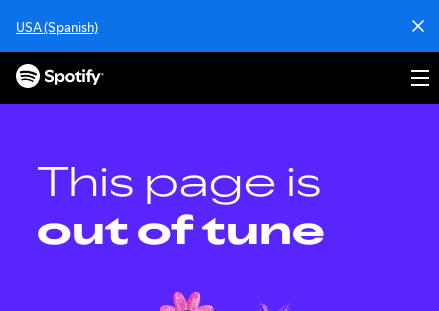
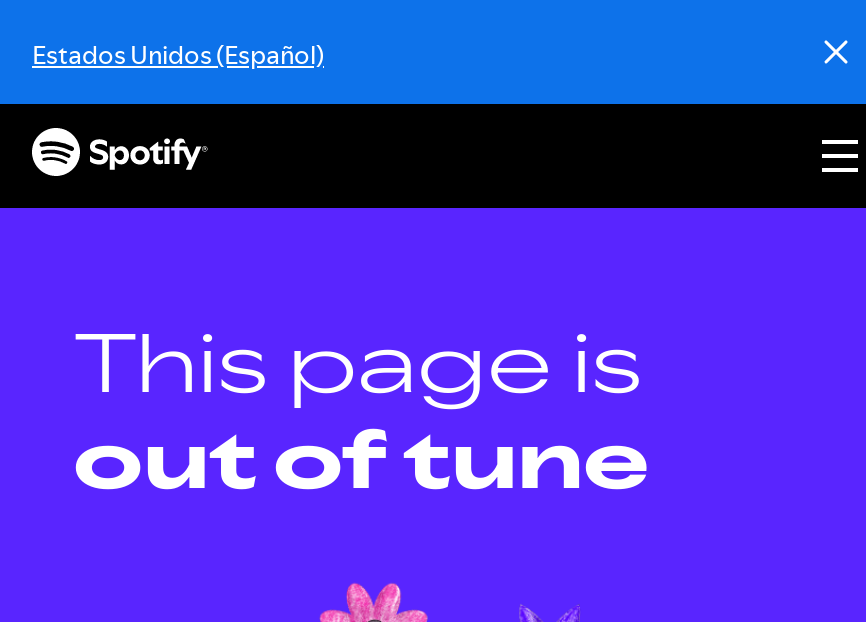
[16,18,98,36] USA (Spanish) -> [32,36,324,72] Estados Unidos (Español)

